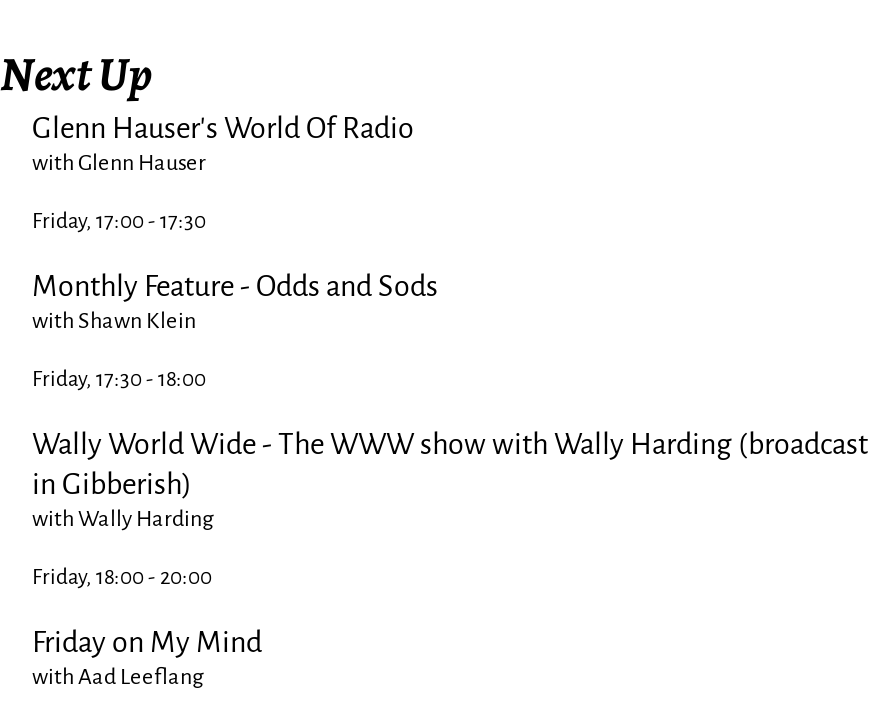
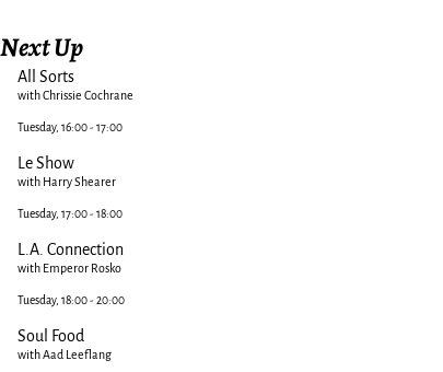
[32,112,414,174] Glenn Hauser's World Of Radio | with Glenn Hauser -> [18,68,133,102] All Sorts | with Chrissie Cochrane
[32,210,206,232] Friday, 17:00 - 17:30 -> [18,122,123,134] Tuesday, 16:00 - 17:00
[32,270,438,332] Monthly Feature - Odds and Sods | with Shawn Klein -> [18,154,116,188] Le Show | with Harry Shearer
[32,368,206,390] Friday, 17:30 - 18:00 -> [18,208,123,220] Tuesday, 17:00 - 18:00
[32,428,868,530] Wally World Wide - The WWW show with Wally Harding (broadcast | in Gibberish) | with Wally Harding -> [18,241,124,275] L.A. Connection | with Emperor Rosko
[32,566,212,588] Friday, 18:00 - 20:00 -> [18,294,125,306] Tuesday, 18:00 - 20:00
[32,626,262,658] Friday on My Mind -> [18,327,84,345] Soul Food

